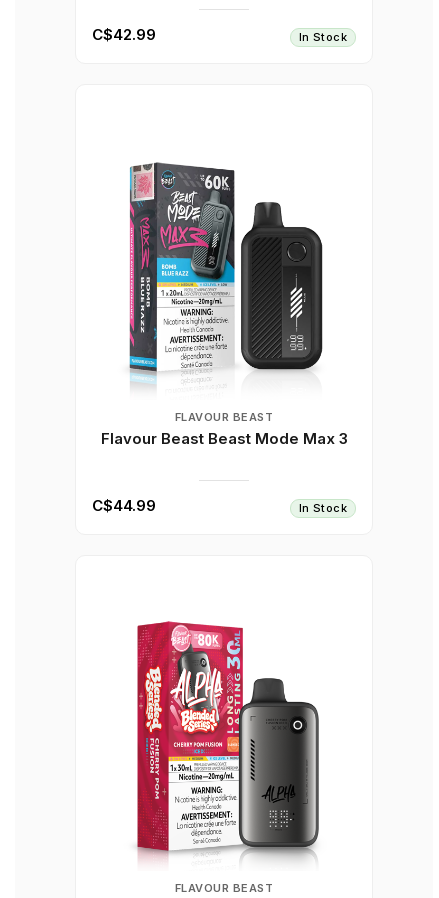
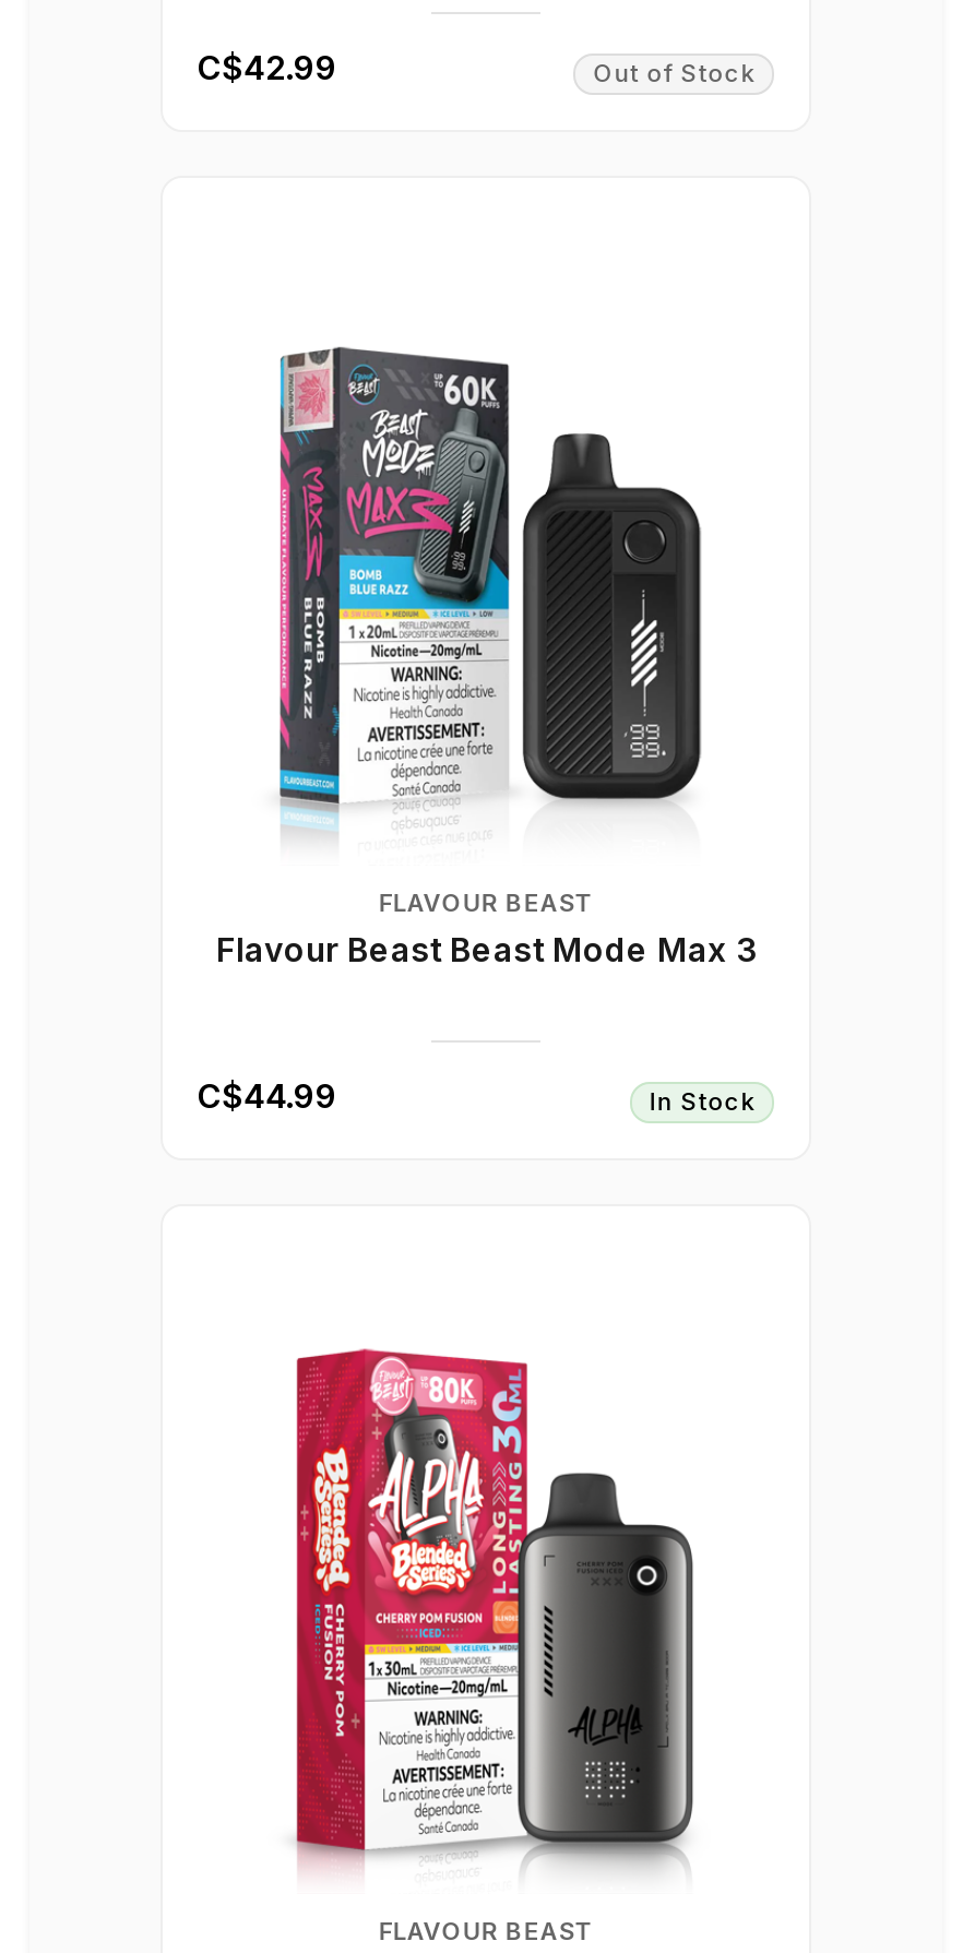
[299,30,347,44] In Stock -> [593,58,754,89] Out of Stock

